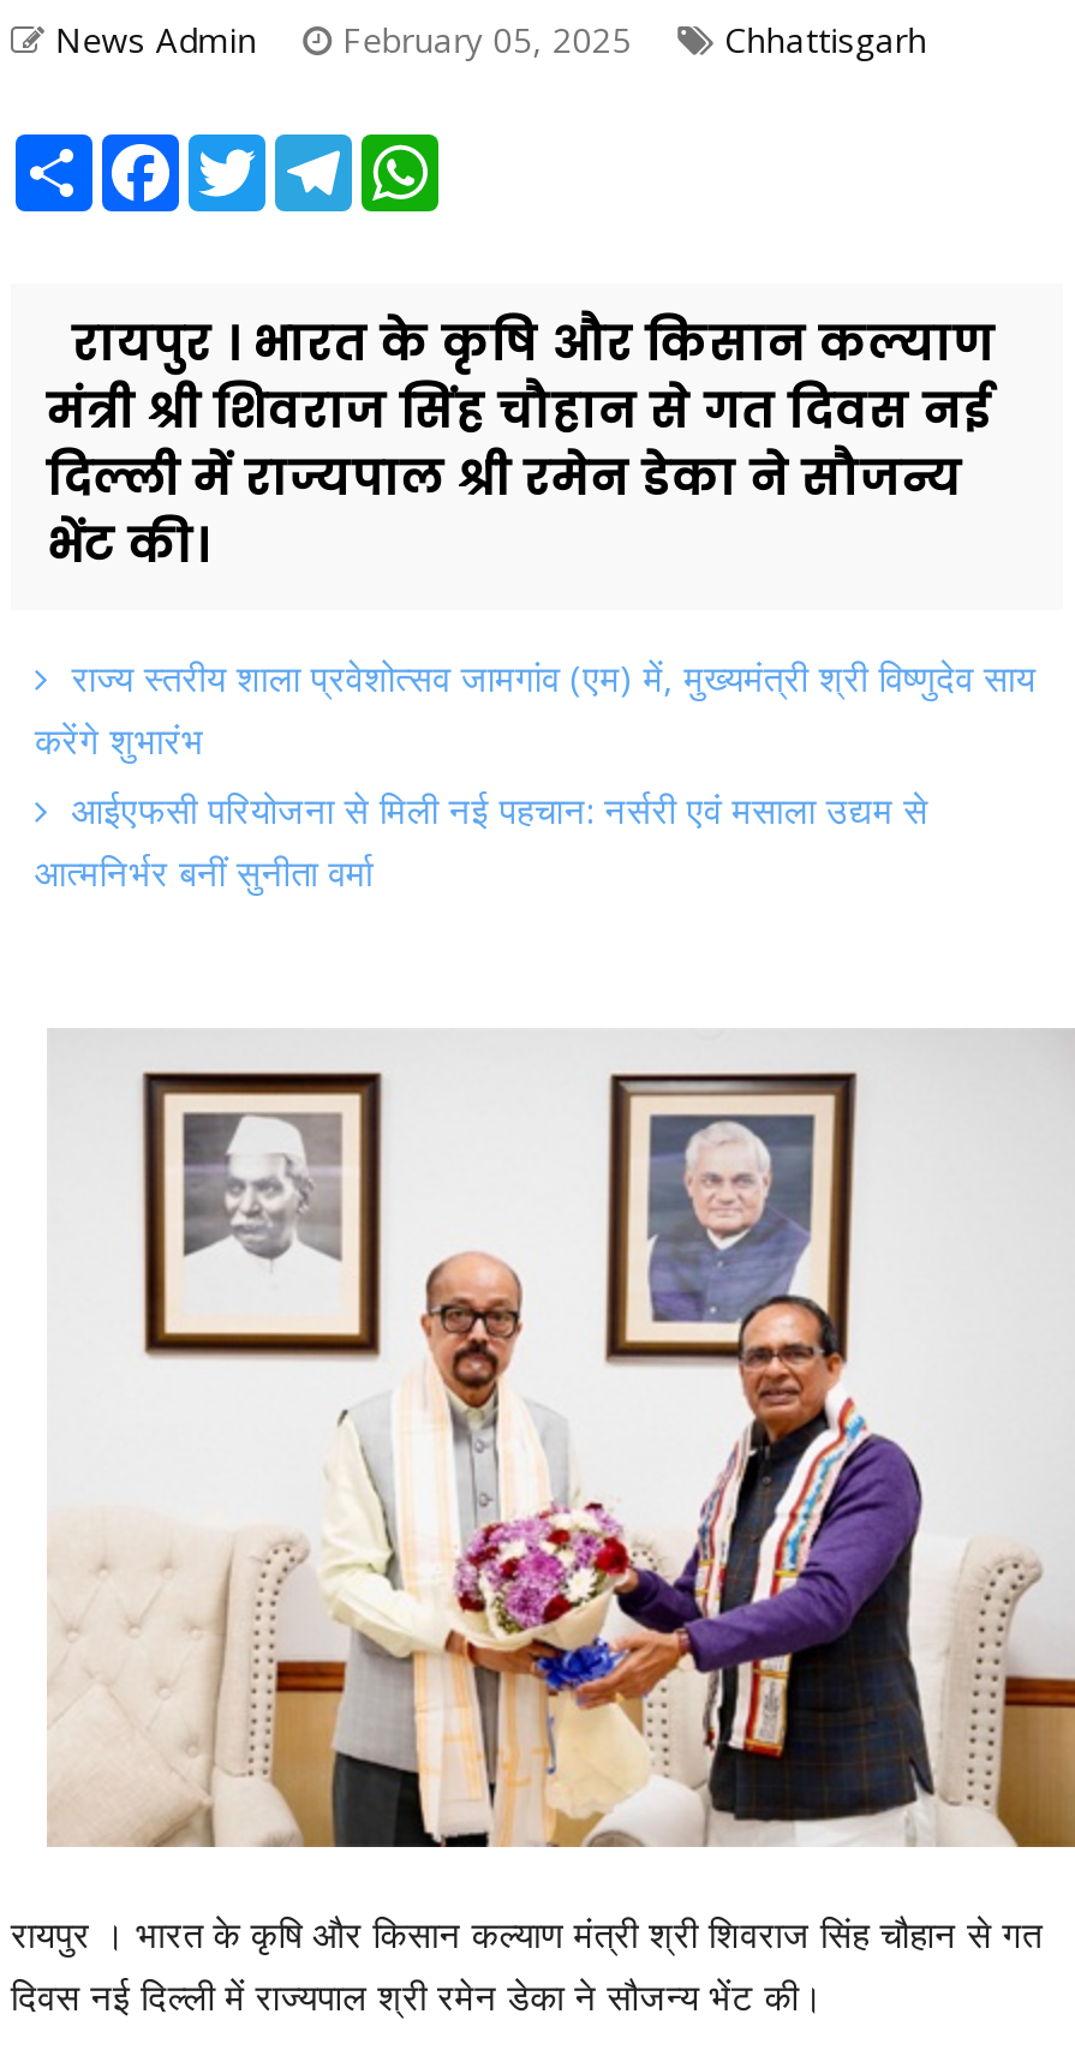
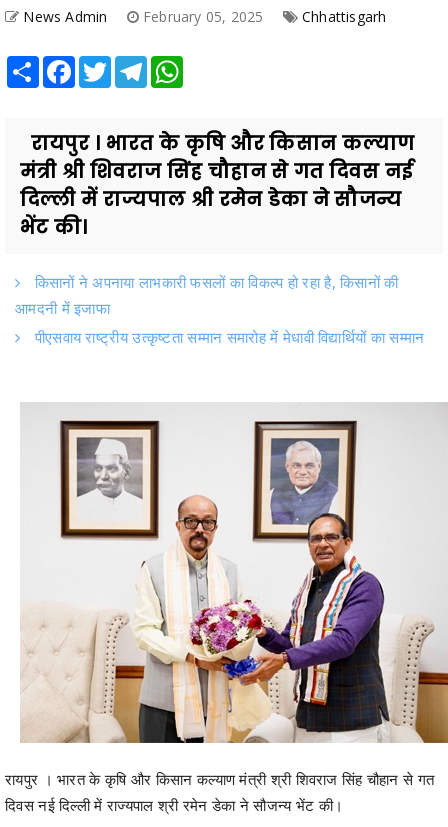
[35,652,1036,895] राज्य स्तरीय शाला प्रवेशोत्सव जामगांव (एम) में, मुख्यमंत्री श्री विष्णुदेव साय | करेंगे शुभारंभ | आईएफसी परियोजना से मिली नई पहचान: नर्सरी एवं मसाला उद्यम से | आत्मनिर्भर बनीं सुनीता वर्मा -> [15,272,424,347] किसानों ने अपनाया लाभकारी फसलों का विकल्प हो रहा है, किसानों की | आमदनी में इजाफा | पीएसवाय राष्ट्रीय उत्कृष्टता सम्मान समारोह में मेधावी विद्यार्थियों का सम्मान

